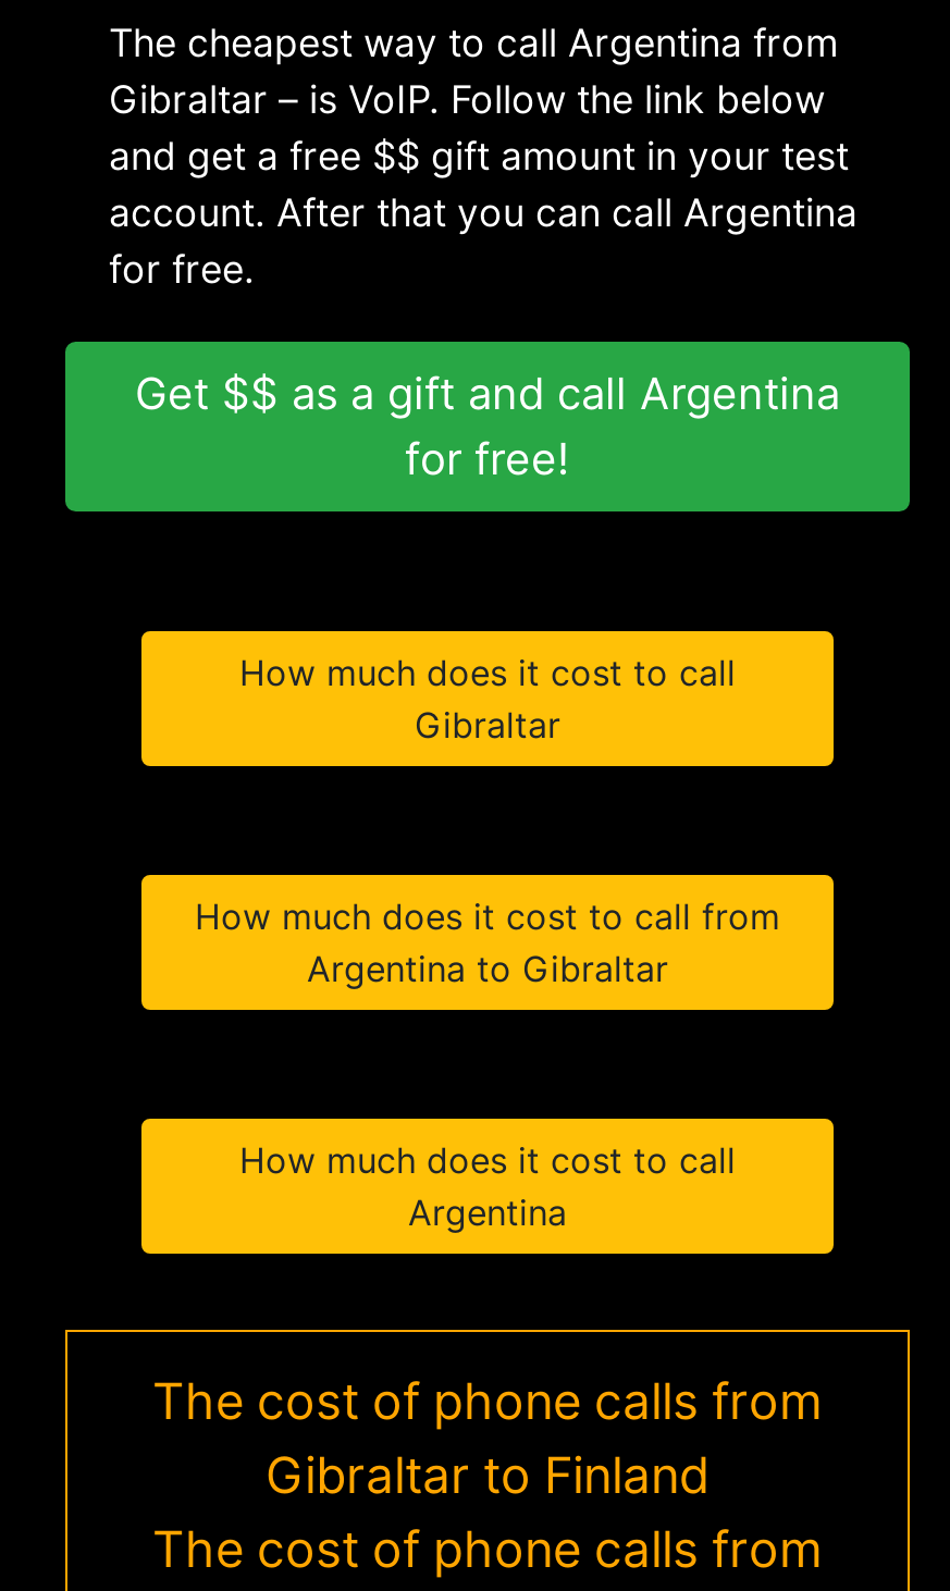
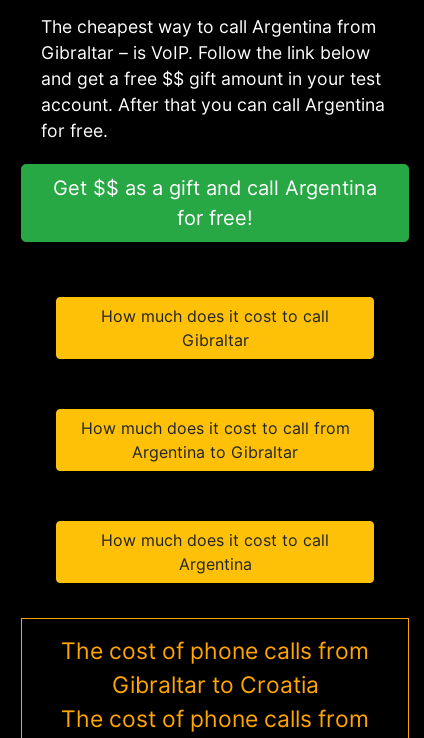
[266,1445,710,1506] Gibraltar to Finland -> [111,671,318,699] Gibraltar to Croatia

